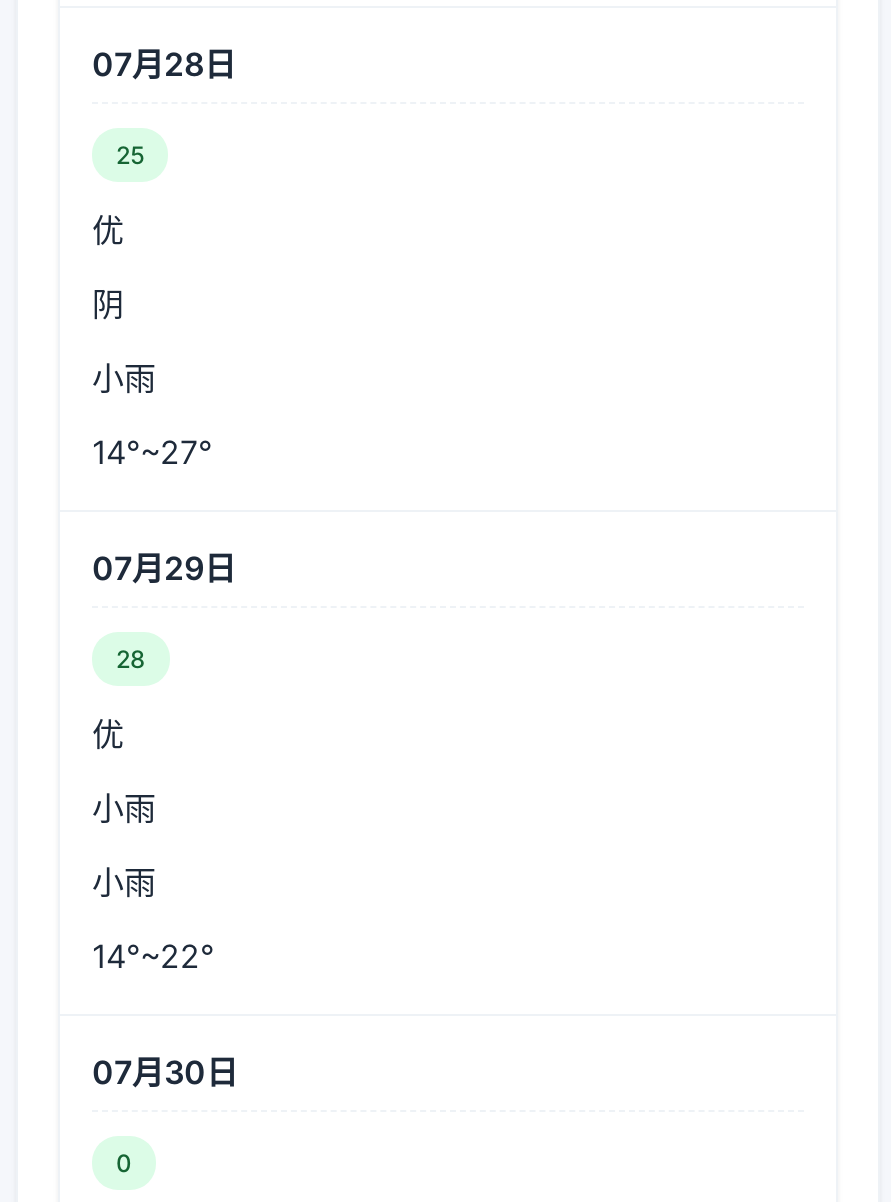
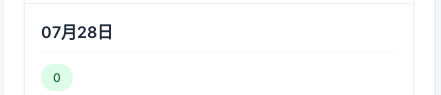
[92,140,238,1092] 25 | 优 | 阴 | 小雨 | 14°~27° | 07月29日 | 28 | 优 | 小雨 | 小雨 | 14°~22° | 07月30日 -> none

